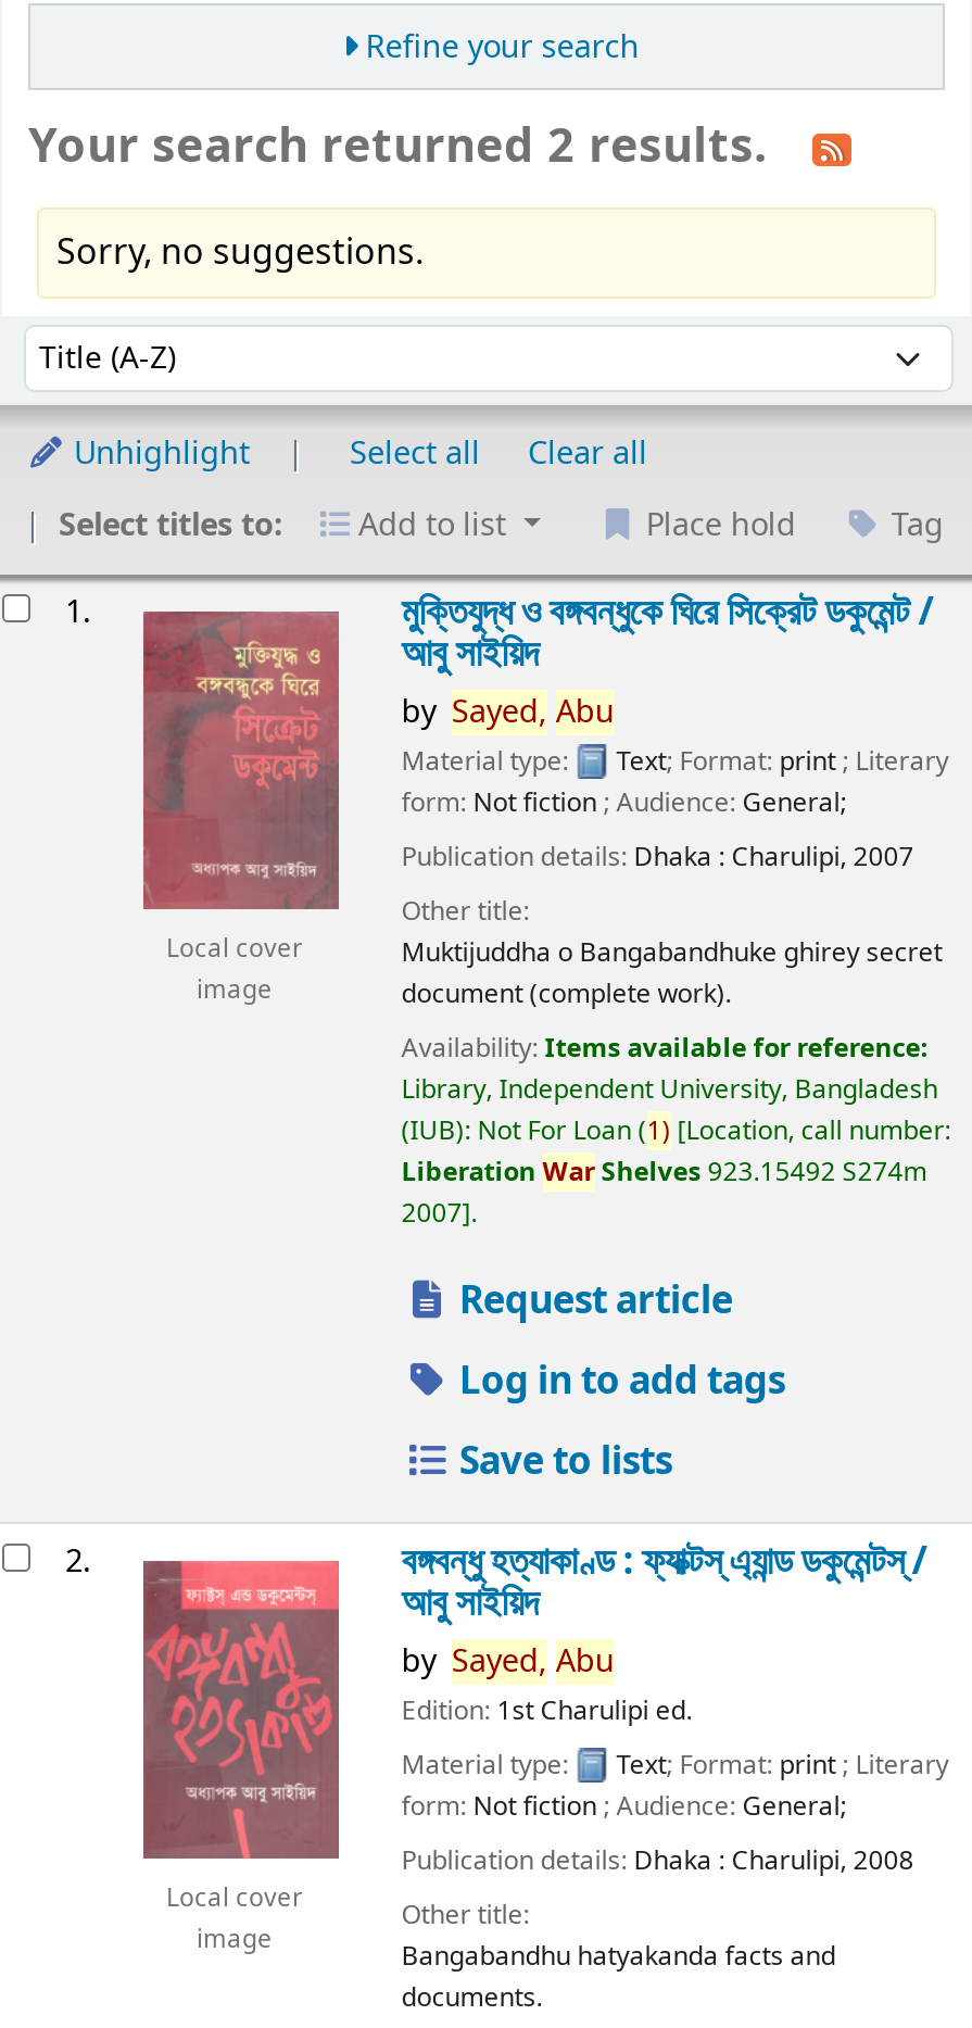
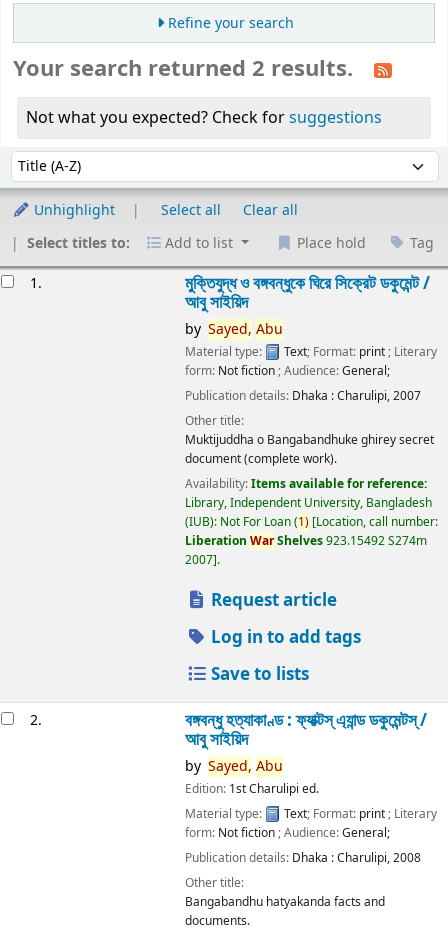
[56,227,424,280] Sorry, no suggestions. -> [26,106,382,130] Not what you expected? Check for suggestions
[141,609,341,1009] [image] | Local cover | image -> none
[141,1559,341,1958] [image] | Local cover | image -> none

